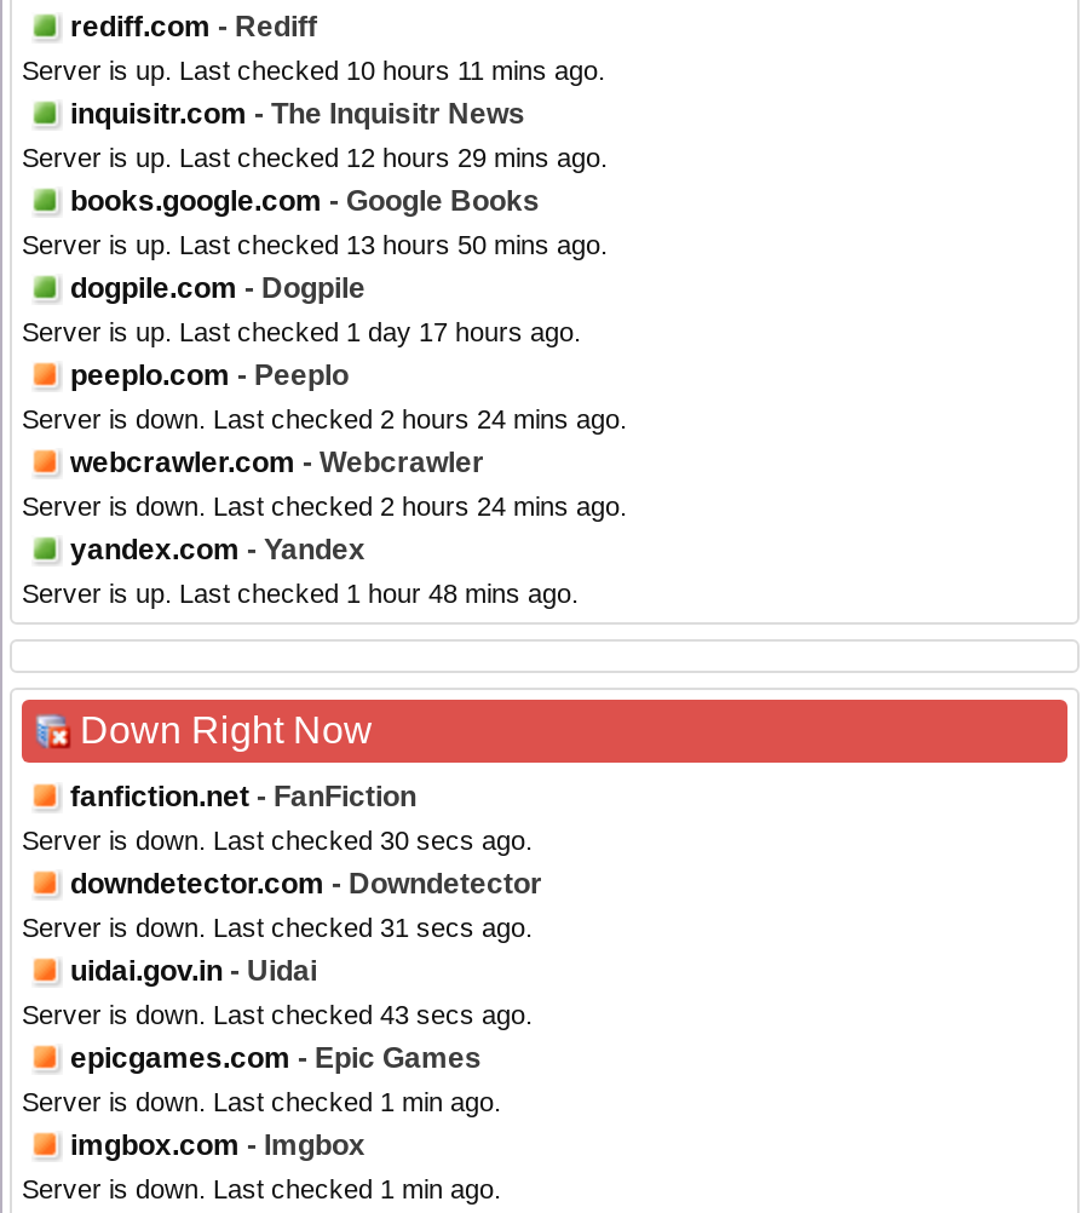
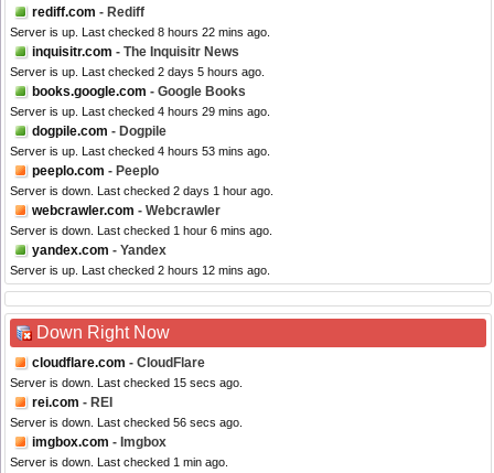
[22,56,605,85] Server is up. Last checked 10 hours 11 mins ago. -> [10,25,270,39] Server is up. Last checked 8 hours 22 mins ago.
[22,143,608,172] Server is up. Last checked 12 hours 29 mins ago. -> [10,65,265,78] Server is up. Last checked 2 days 5 hours ago.
[22,230,608,259] Server is up. Last checked 13 hours 50 mins ago. -> [10,105,270,118] Server is up. Last checked 4 hours 29 mins ago.
[22,317,581,346] Server is up. Last checked 1 day 17 hours ago. -> [10,144,270,158] Server is up. Last checked 4 hours 53 mins ago.
[22,404,627,433] Server is down. Last checked 2 hours 24 mins ago. -> [10,184,273,197] Server is down. Last checked 2 days 1 hour ago.
[22,491,627,521] Server is down. Last checked 2 hours 24 mins ago. -> [10,224,272,237] Server is down. Last checked 1 hour 6 mins ago.
[22,579,579,608] Server is up. Last checked 1 hour 48 mins ago. -> [10,264,270,277] Server is up. Last checked 2 hours 12 mins ago.
[22,780,542,1116] fanfiction.net - FanFiction | Server is down. Last checked 30 secs ago. | downdetector.com - Downdetector | Server is down. Last checked 31 secs ago. | uidai.gov.in - Uidai | Server is down. Last checked 43 secs ago. | epicgames.com - Epic Games | Server is down. Last checked 1 min ago. -> [10,355,243,429] cloudflare.com - CloudFlare | Server is down. Last checked 15 secs ago. | rei.com - REI | Server is down. Last checked 56 secs ago.

